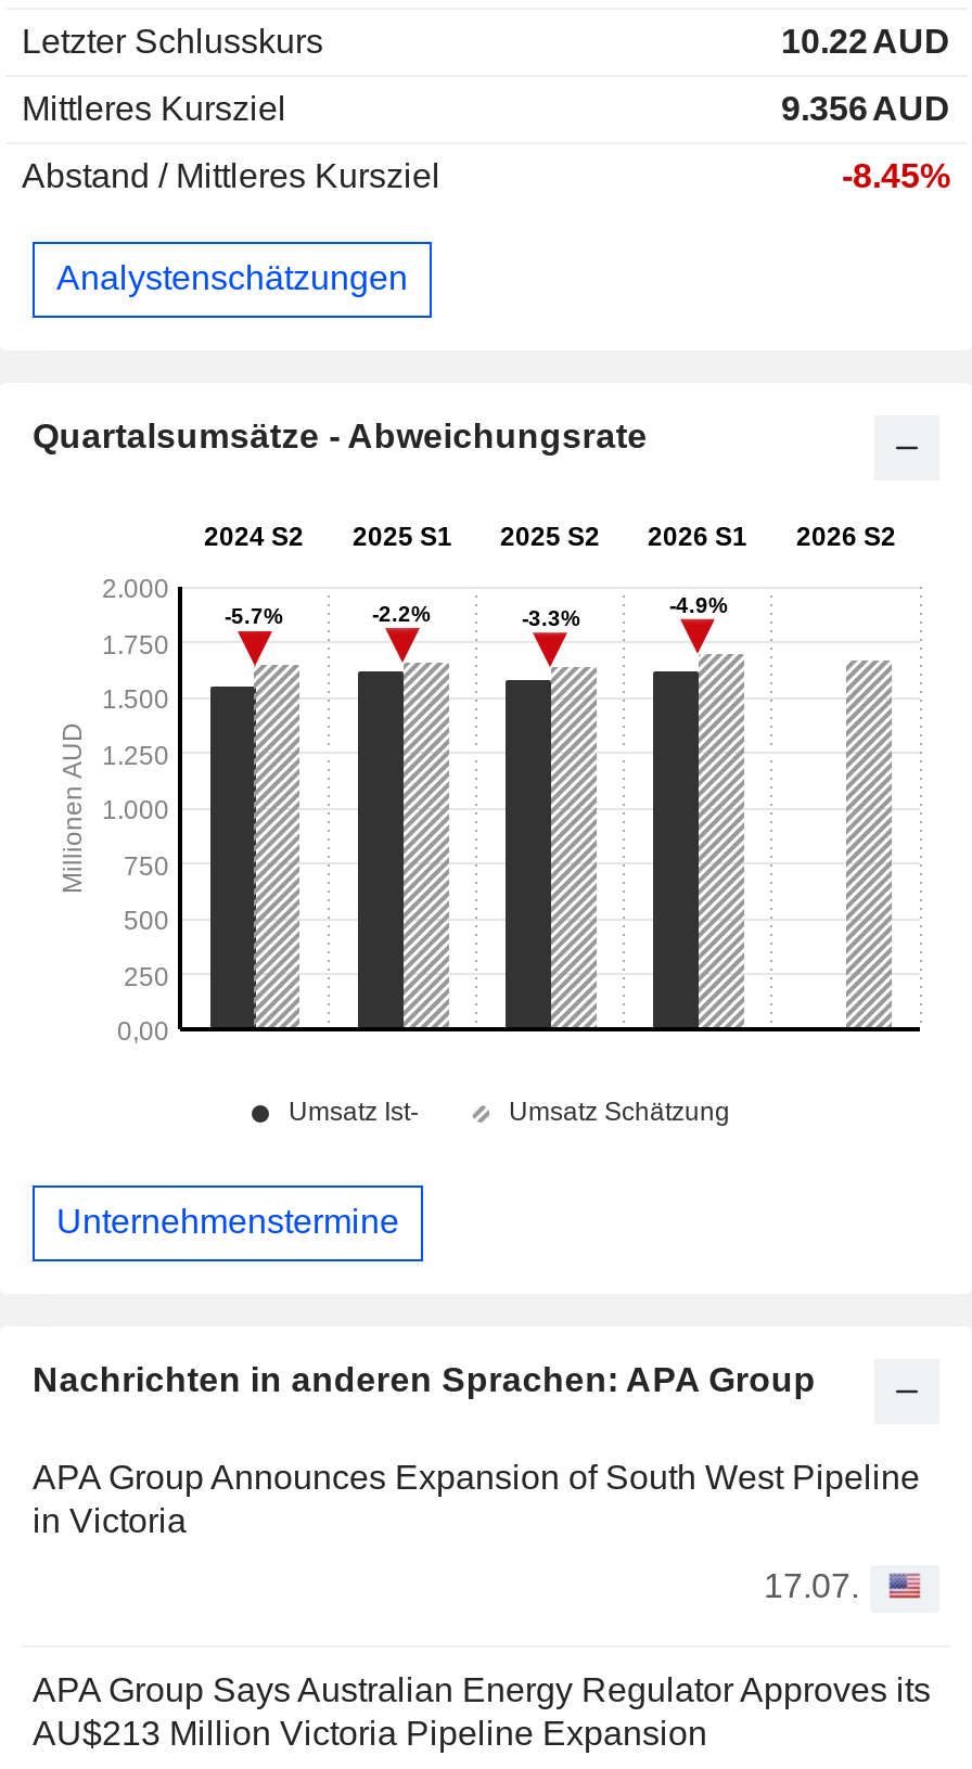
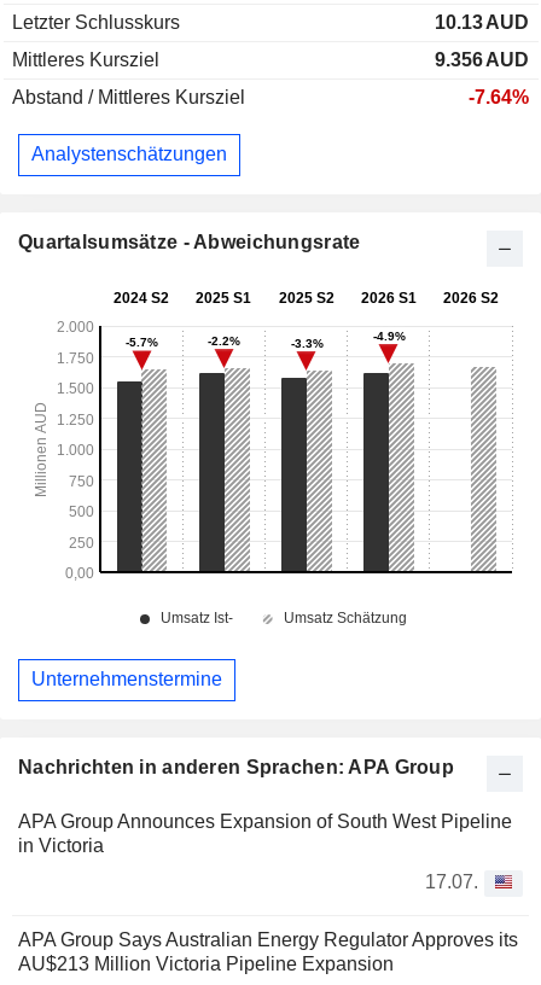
[781,22,950,59] 10.22 AUD -> [435,11,529,32] 10.13 AUD
[842,156,950,193] -8.45% -> [469,86,529,107] -7.64%

